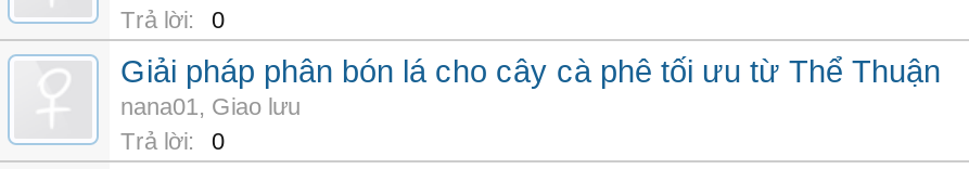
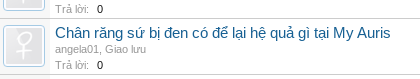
[120,54,941,119] Giải pháp phân bón lá cho cây cà phê tối ưu từ Thể Thuận | nana01, Giao lưu -> [55,25,391,55] Chân răng sứ bị đen có để lại hệ quả gì tại My Auris | angela01, Giao lưu

